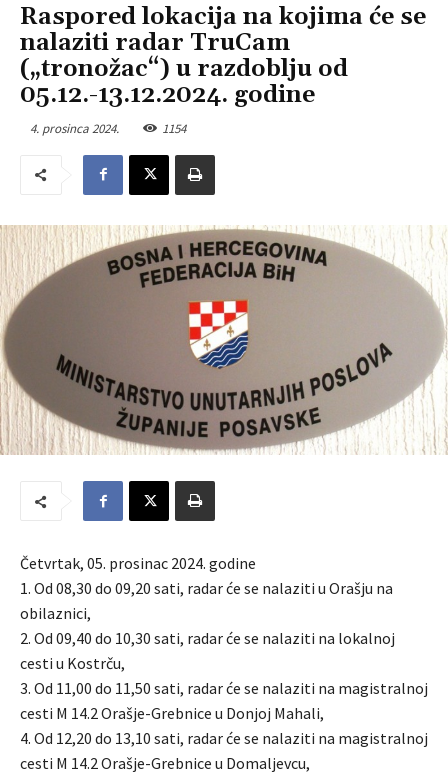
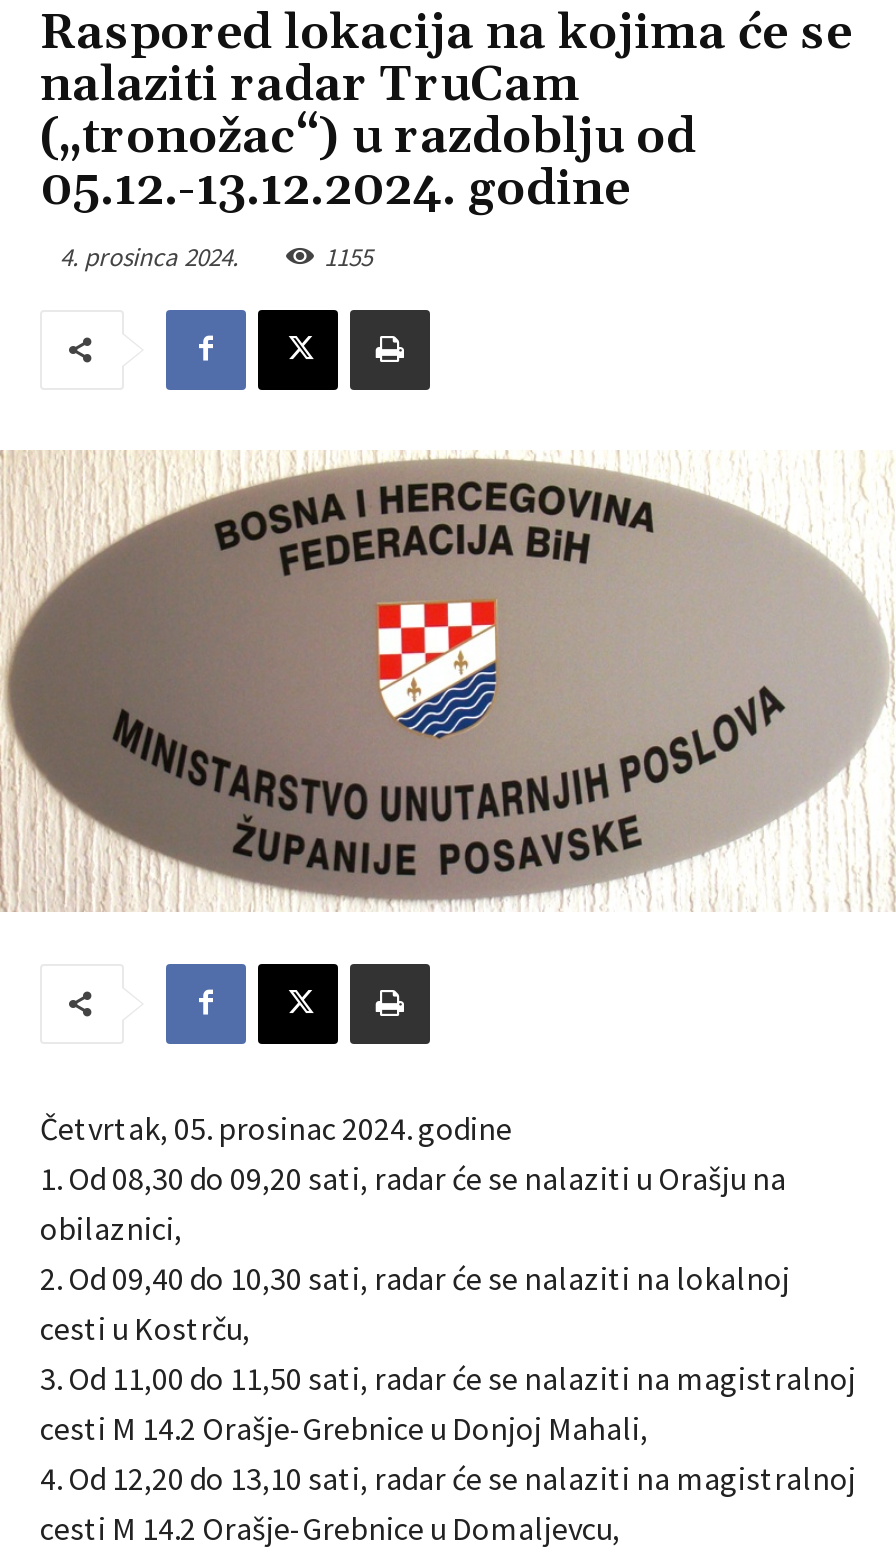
[162,120,186,137] 1154 -> [324,240,372,274] 1155

